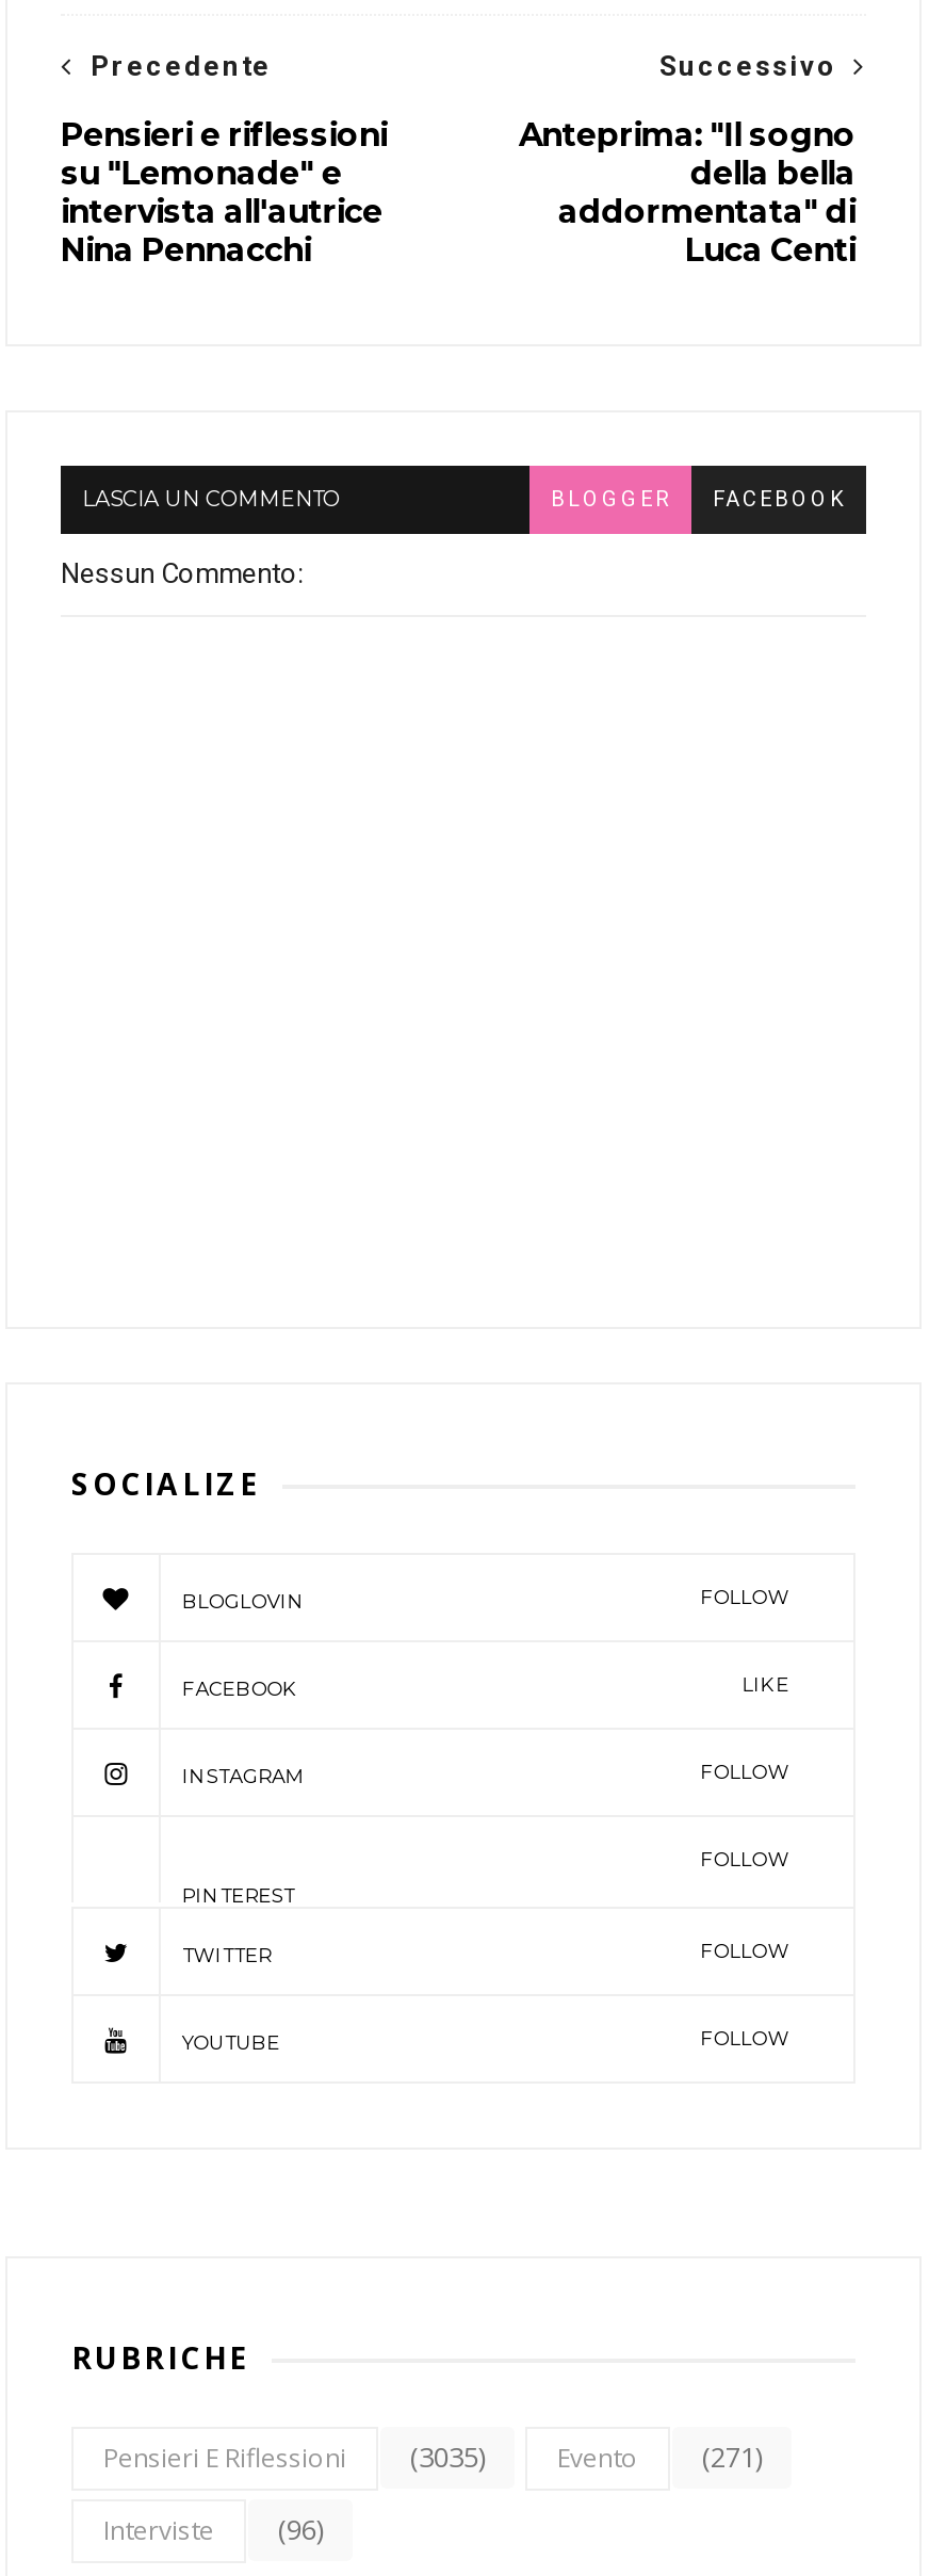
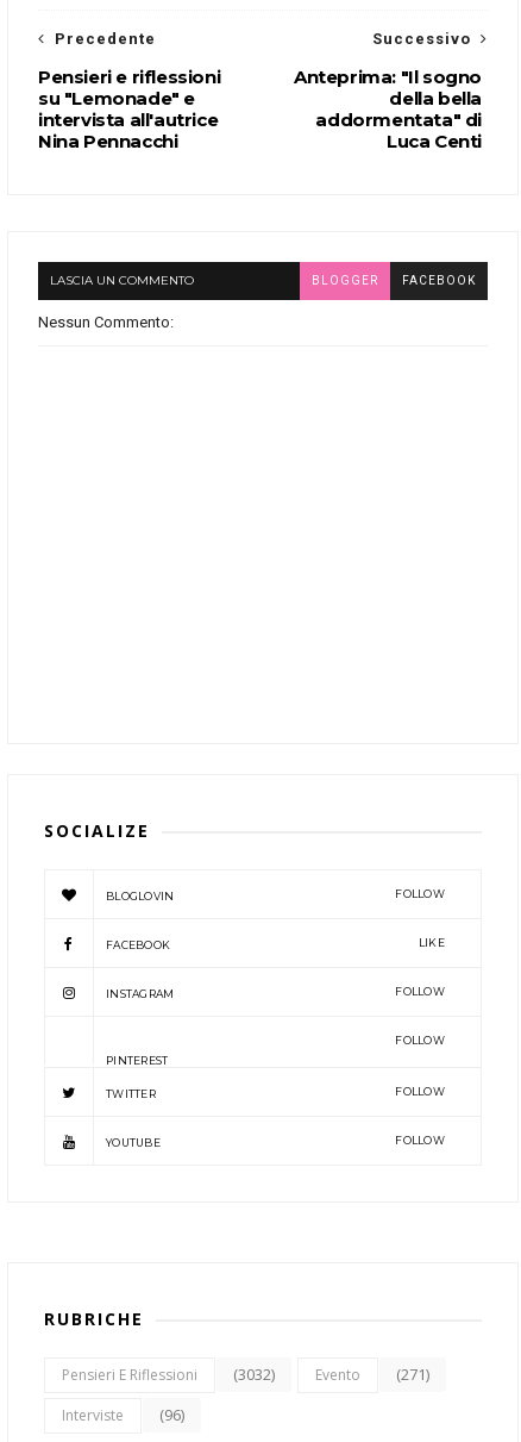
[103,2437,762,2476] Pensieri E Riflessioni (3035) Evento (271) -> [62,1363,429,1385] Pensieri E Riflessioni (3032) Evento (271)

